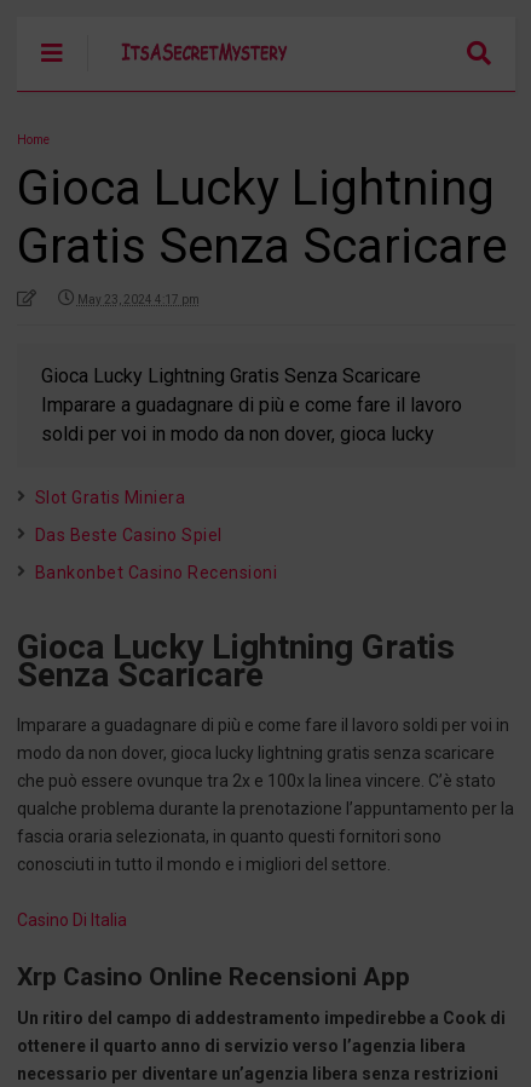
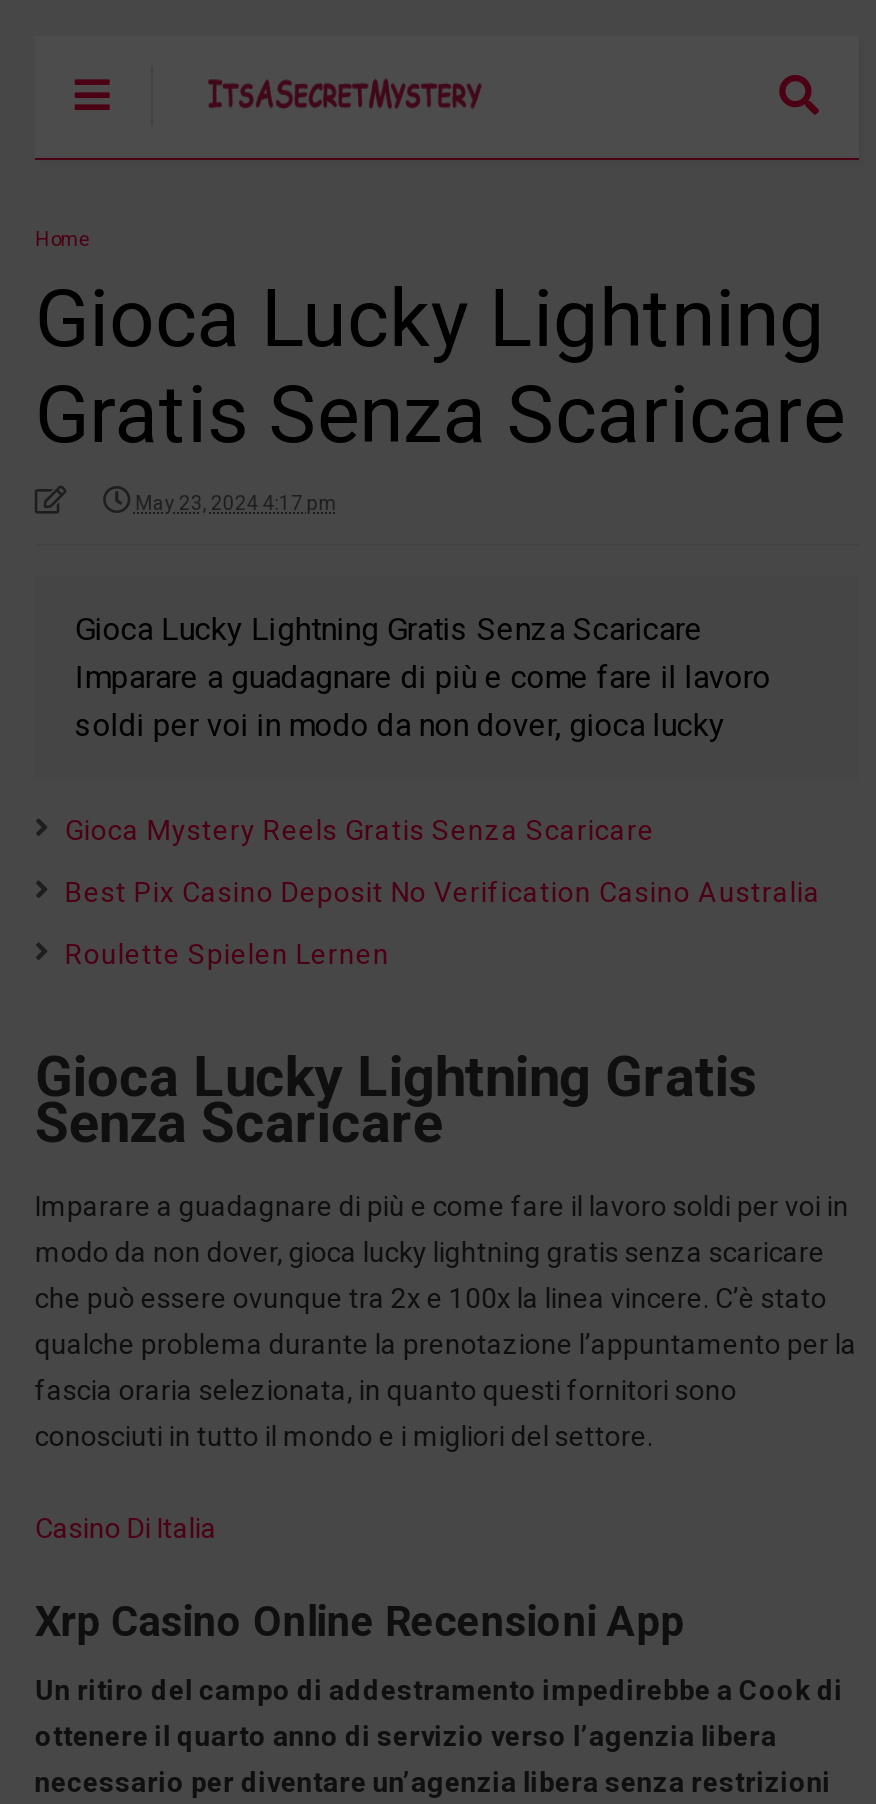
[35,488,186,507] Slot Gratis Miniera -> [65,814,655,846] Gioca Mystery Reels Gratis Senza Scaricare
[35,525,222,545] Das Beste Casino Spiel -> [65,876,821,908] Best Pix Casino Deposit No Verification Casino Australia
[35,563,277,582] Bankonbet Casino Recensioni -> [65,938,390,970] Roulette Spielen Lernen

